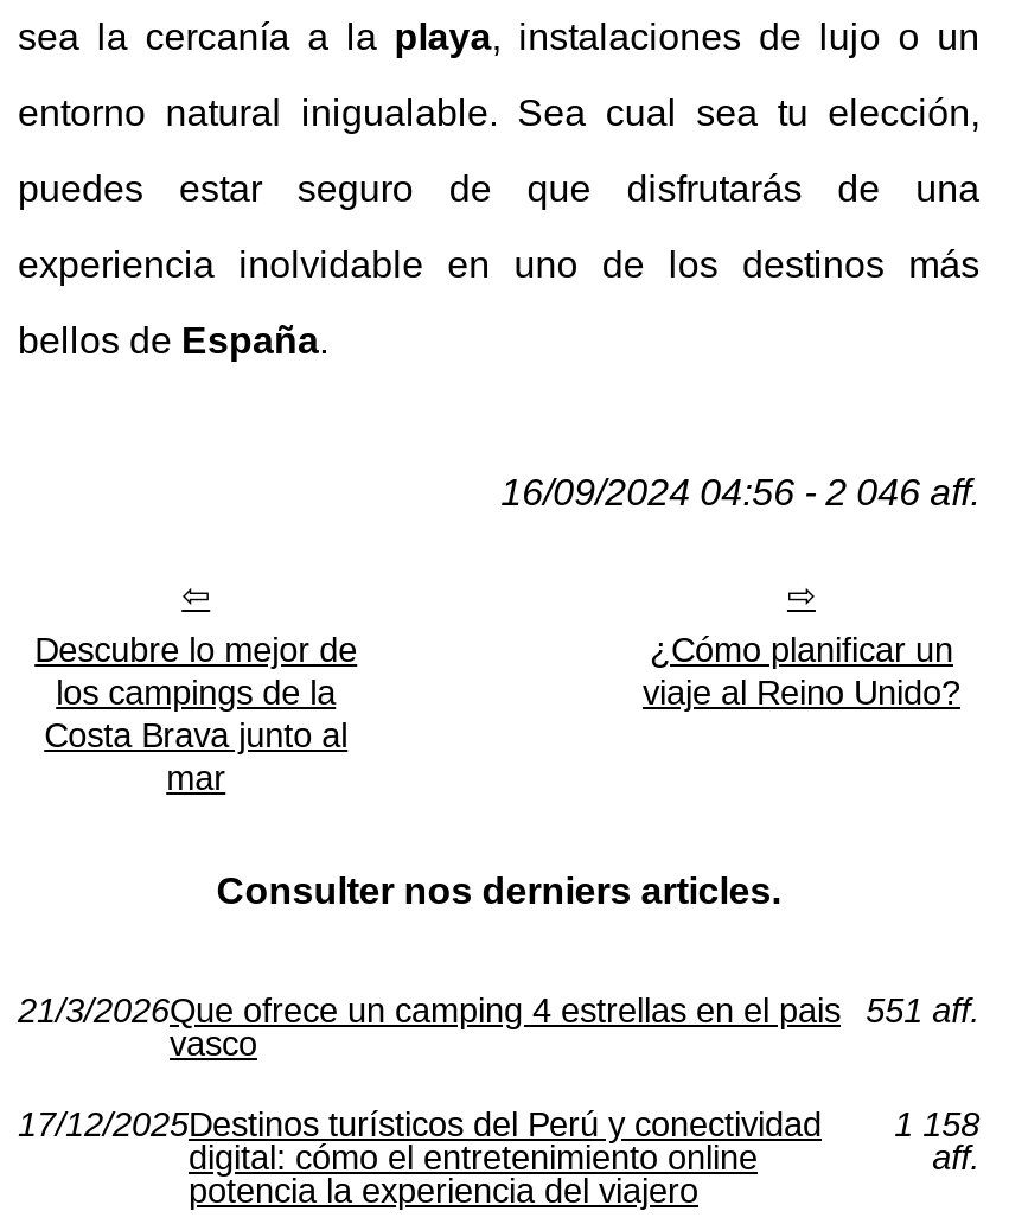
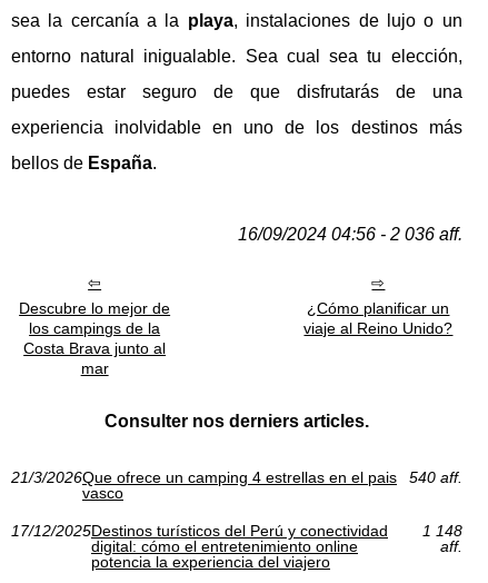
[501,473,980,513] 16/09/2024 04:56 - 2 046 aff. -> [237,225,462,244] 16/09/2024 04:56 - 2 036 aff.
[18,992,980,1030] 21/3/2026Que ofrece un camping 4 estrellas en el pais 551 aff. -> [11,469,462,487] 21/3/2026Que ofrece un camping 4 estrellas en el pais 540 aff.
[18,1106,980,1144] 17/12/2025Destinos turísticos del Perú y conectividad 1 158 -> [11,522,462,540] 17/12/2025Destinos turísticos del Perú y conectividad 1 148

